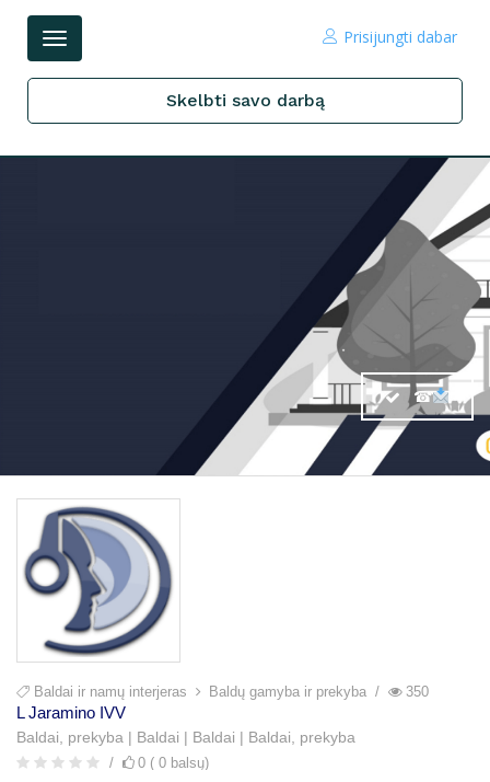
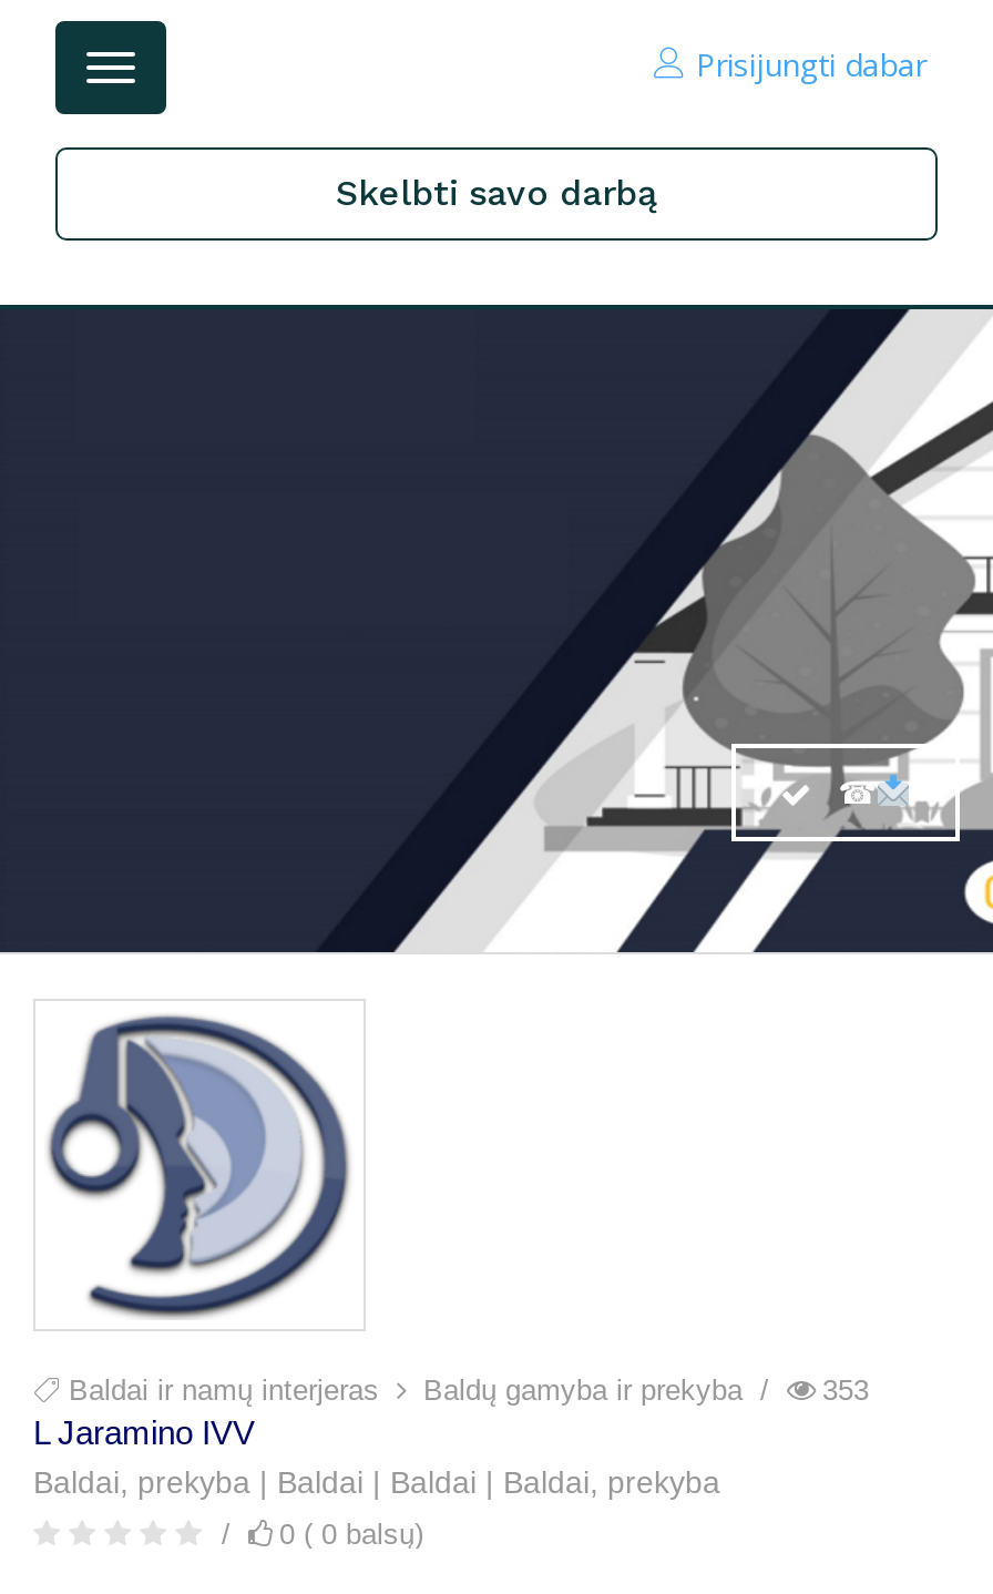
[406,683,429,700] 350 -> [822,1373,869,1407] 353

